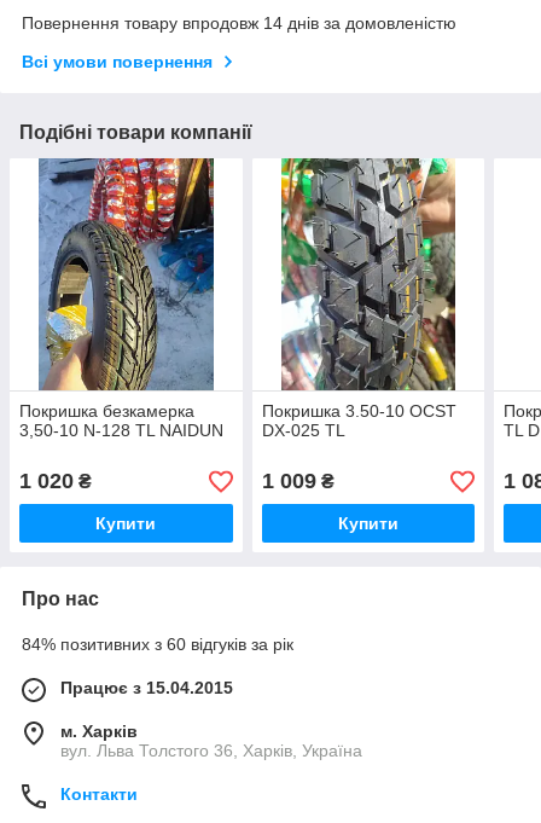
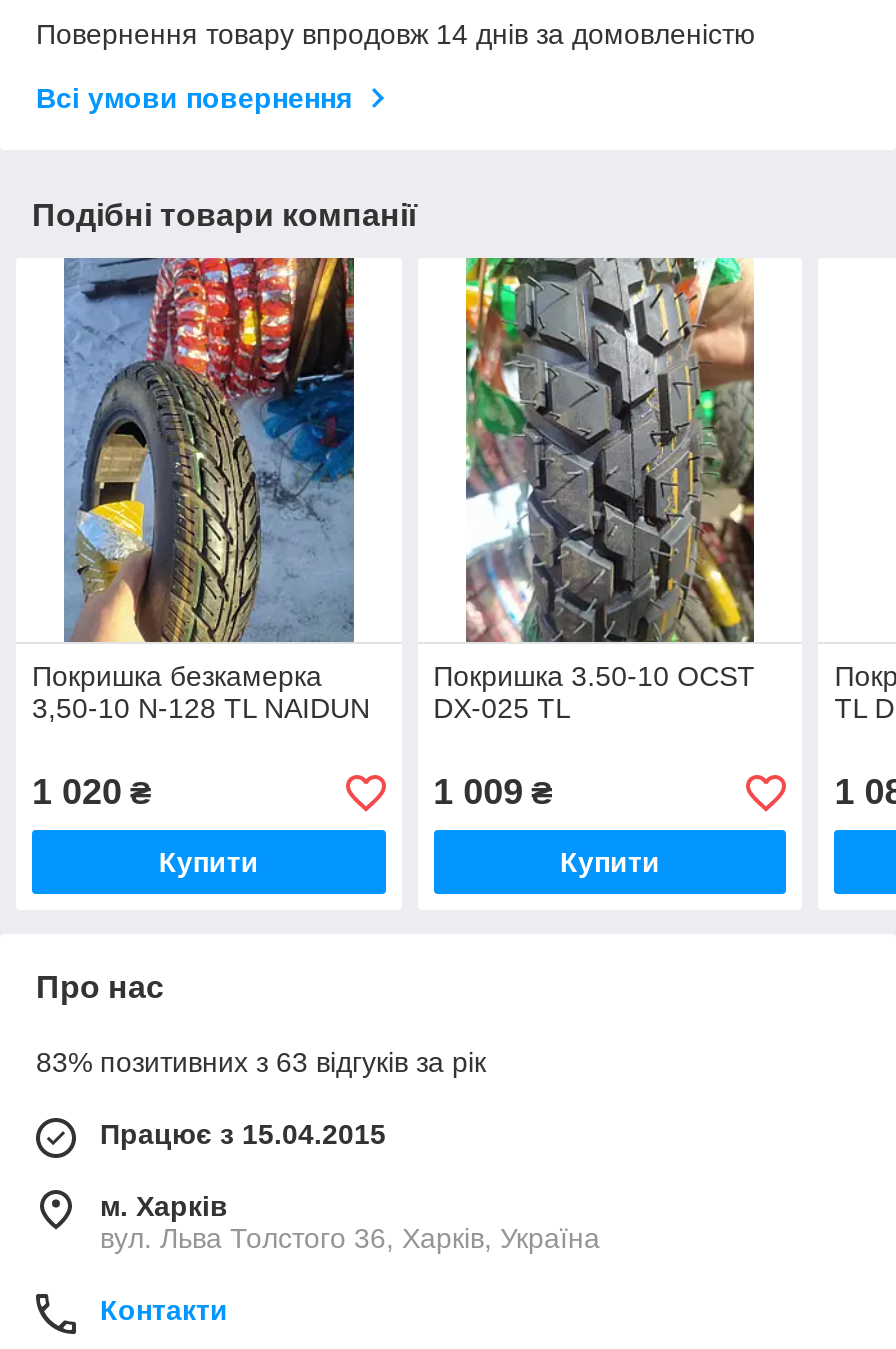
[22,635,293,654] 84% позитивних з 60 відгуків за рік -> [36,1047,486,1079] 83% позитивних з 63 відгуків за рік

